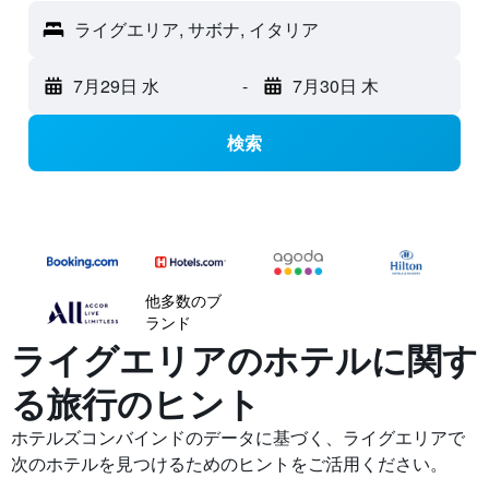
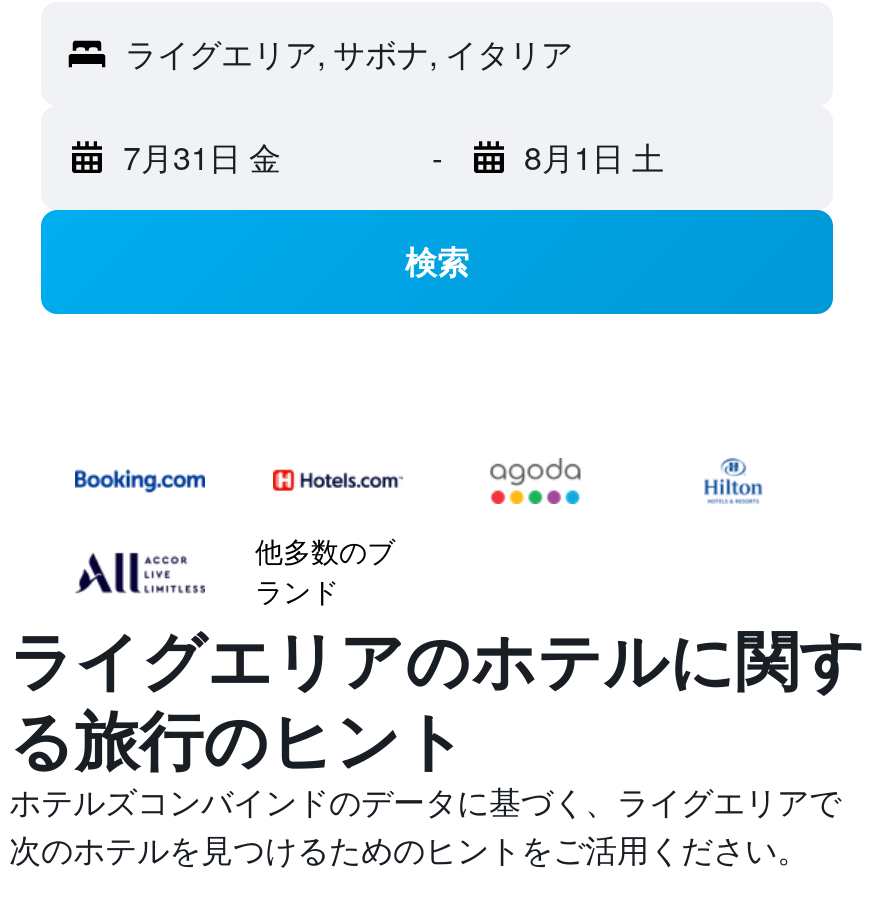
[73,73,159,98] 7月29日 水 -> [123,134,281,180] 7月31日 金
[292,73,378,98] 7月30日 木 -> [524,134,664,180] 8月1日 土

